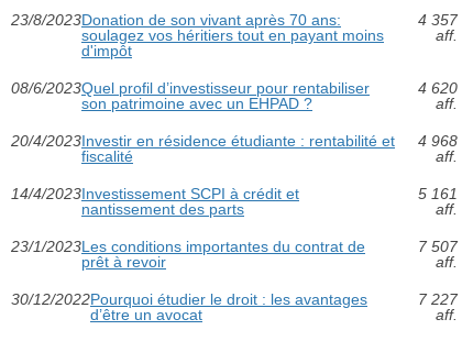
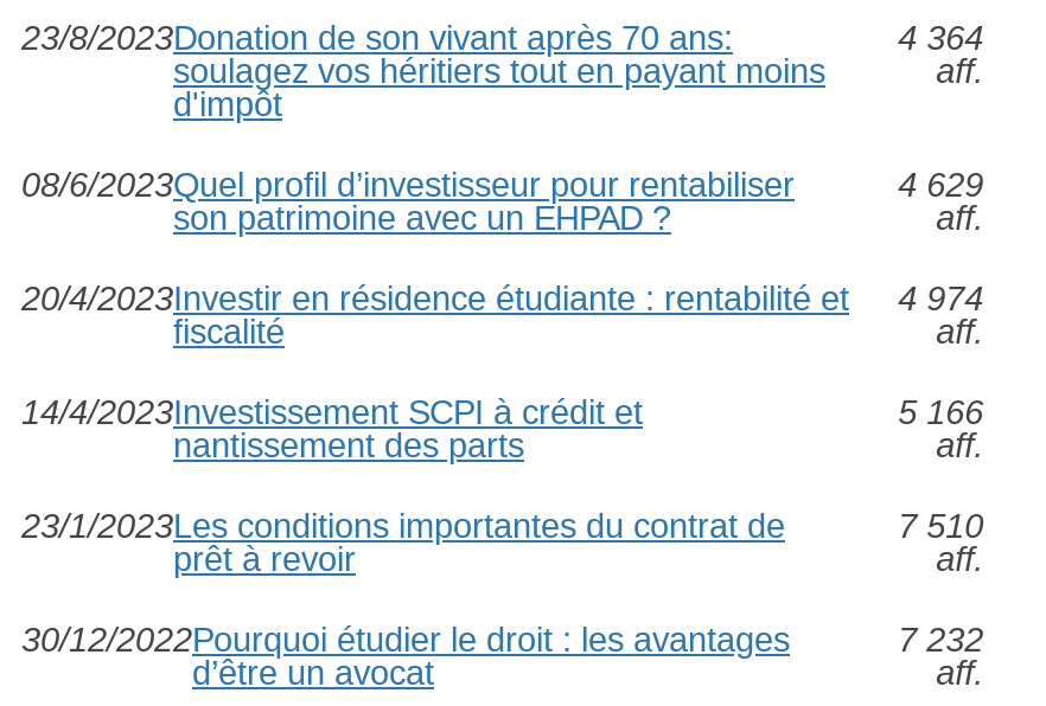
[418,11,457,29] 4 357 -> [898,20,983,58] 4 364
[418,80,457,97] 4 620 -> [898,167,983,204] 4 629
[11,132,457,150] 20/4/2023Investir en résidence étudiante : rentabilité et 4 968 -> [21,280,983,318] 20/4/2023Investir en résidence étudiante : rentabilité et 4 974
[418,185,457,203] 5 161 -> [898,394,983,432] 5 166
[418,238,457,256] 7 507 -> [898,508,983,546] 7 510
[418,291,457,308] 7 227 -> [898,621,983,659] 7 232

